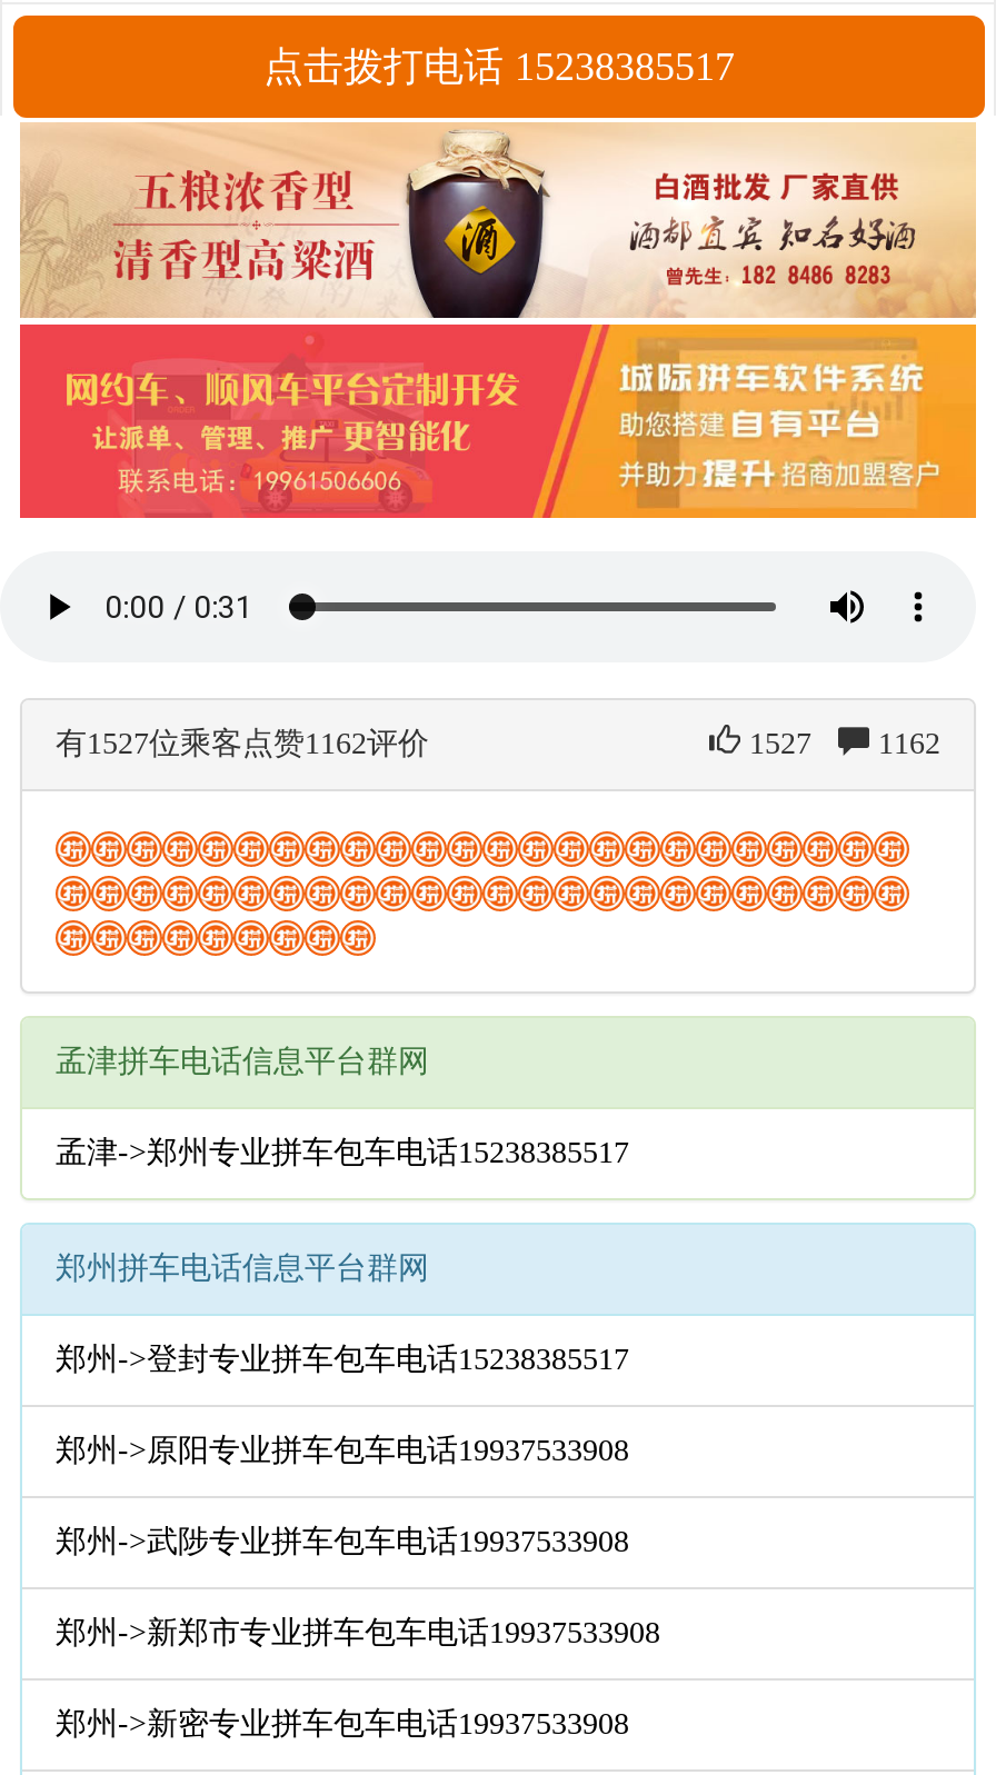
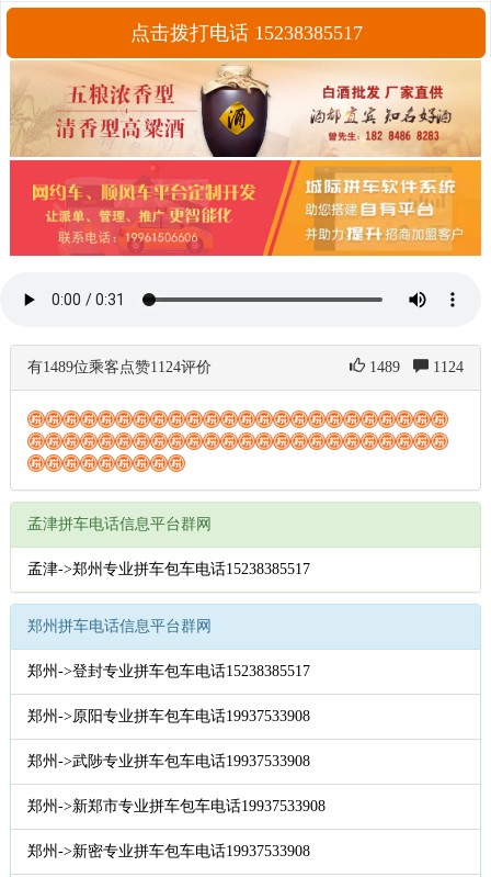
[56,728,429,761] 有1527位乘客点赞1162评价 -> [27,359,212,376] 有1489位乘客点赞1124评价
[740,728,838,761] 1527 -> [365,359,413,376] 1489
[869,728,940,761] 1162 -> [429,359,464,376] 1124

